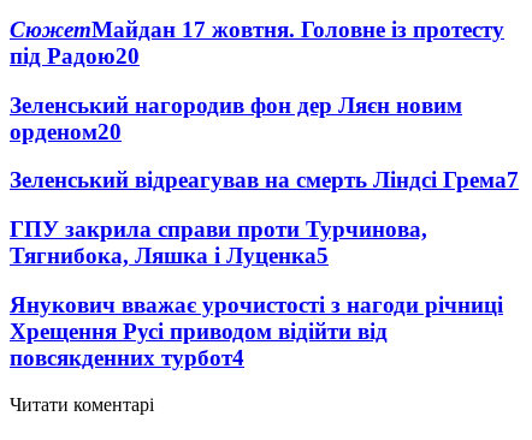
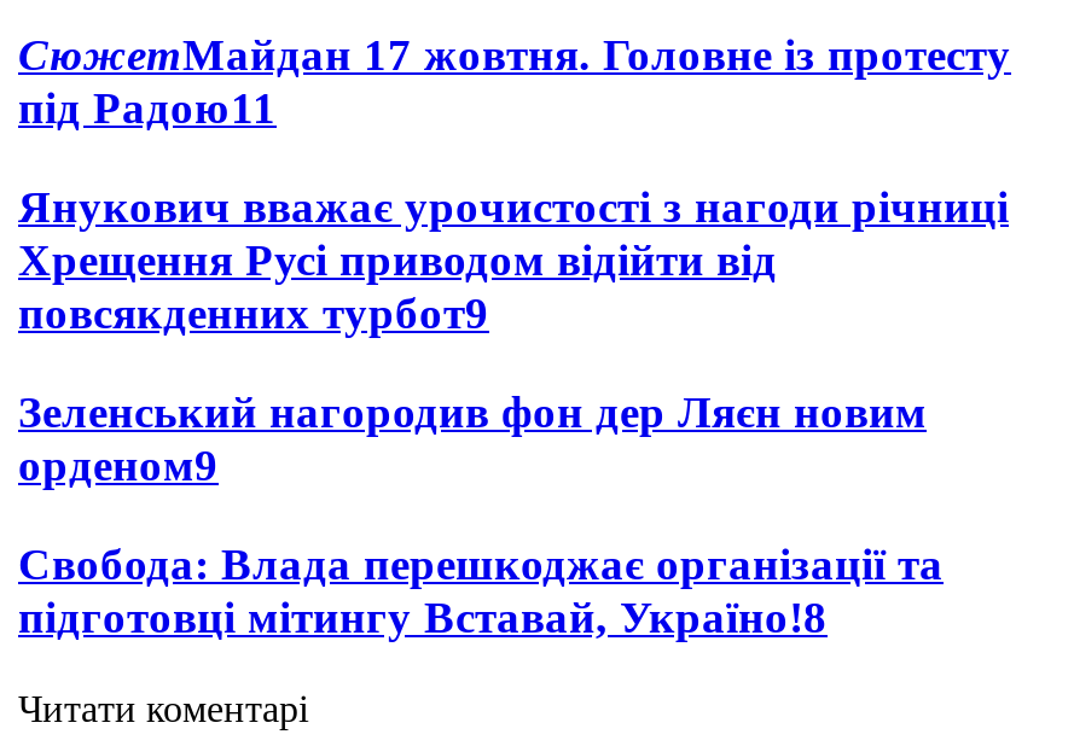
[10,43,519,268] під Радою20 | орденом20 | Зеленський відреагував на смерть Ліндсі Грема7 | ГПУ закрила справи проти Турчинова, | Тягнибока, Ляшка і Луценка5 -> [18,83,277,134] під Радою11
moved [10,92,462,117] -> [18,386,927,436]: Зеленський нагородив фон дер Ляєн новим
moved [10,292,503,344] -> [18,181,1009,285]: Янукович вважає урочистості з нагоди річниці | Хрещення Русі приводом відійти від
[10,345,244,370] повсякденних турбот4 -> [18,288,944,641] повсякденних турбот9 | орденом9 | Свобода: Влада перешкоджає організації та | підготовці мітингу Вставай, Україно!8

